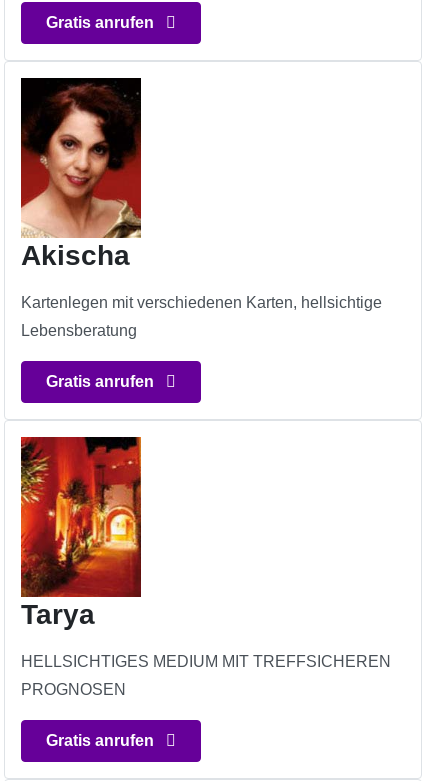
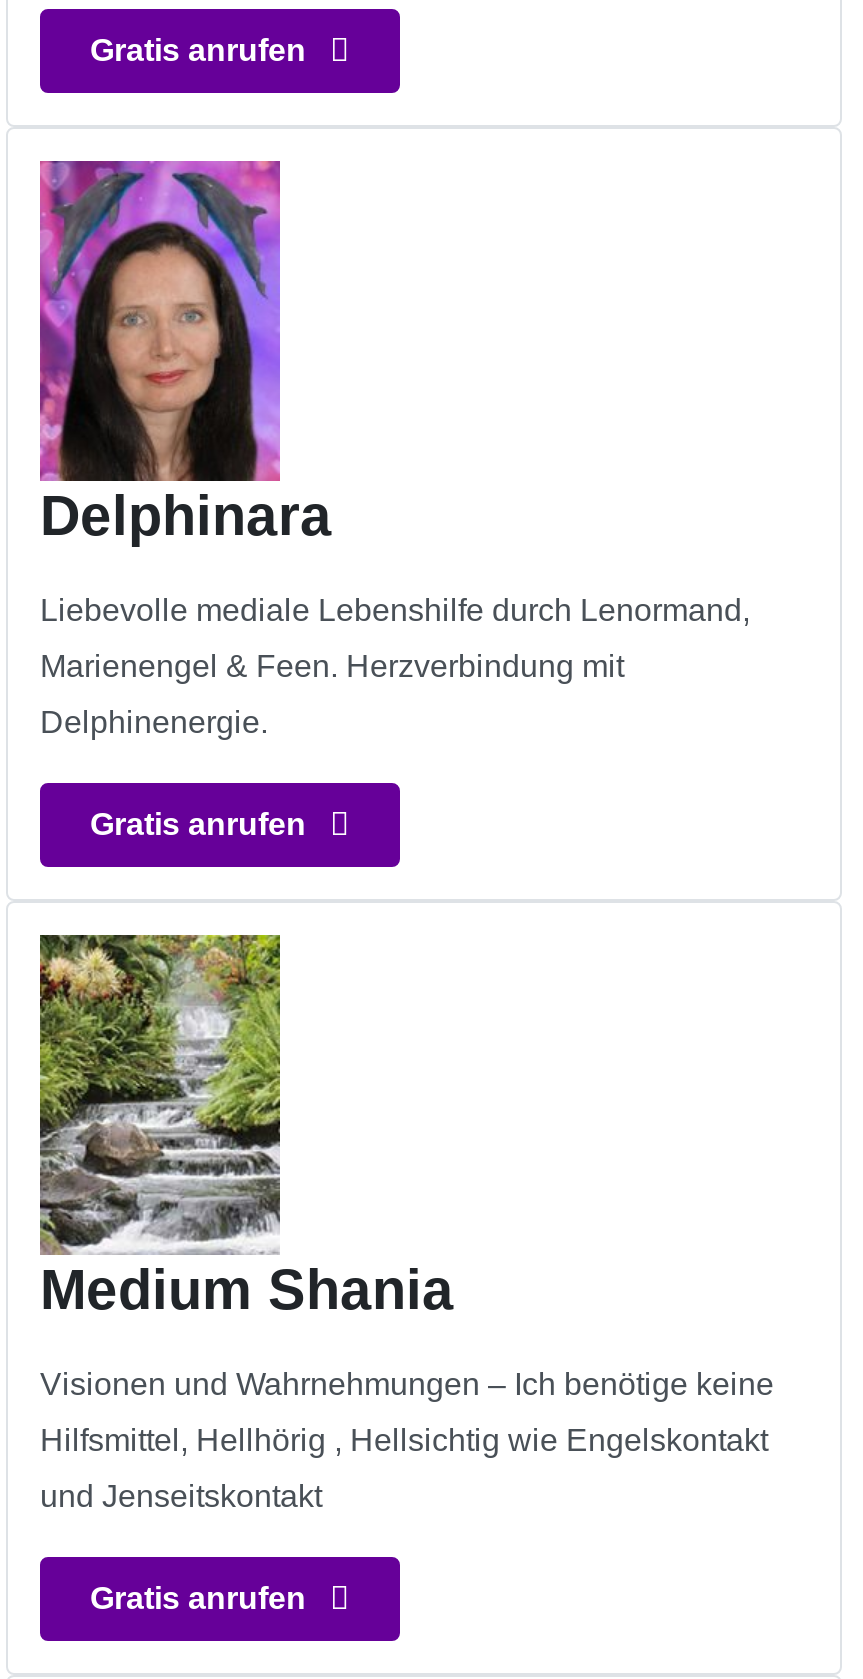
[20,77,382,339] [image] | Akischa | Kartenlegen mit verschiedenen Karten, hellsichtige | Lebensberatung -> [38,159,750,740] [image] | Delphinara | Liebevolle mediale Lebenshilfe durch Lenormand, | Marienengel & Feen. Herzverbindung mit | Delphinenergie.
[20,436,391,698] [image] | Tarya | HELLSICHTIGES MEDIUM MIT TREFFSICHEREN | PROGNOSEN -> [38,933,774,1514] [image] | Medium Shania | Visionen und Wahrnehmungen – Ich benötige keine | Hilfsmittel, Hellhörig , Hellsichtig wie Engelskontakt | und Jenseitskontakt

